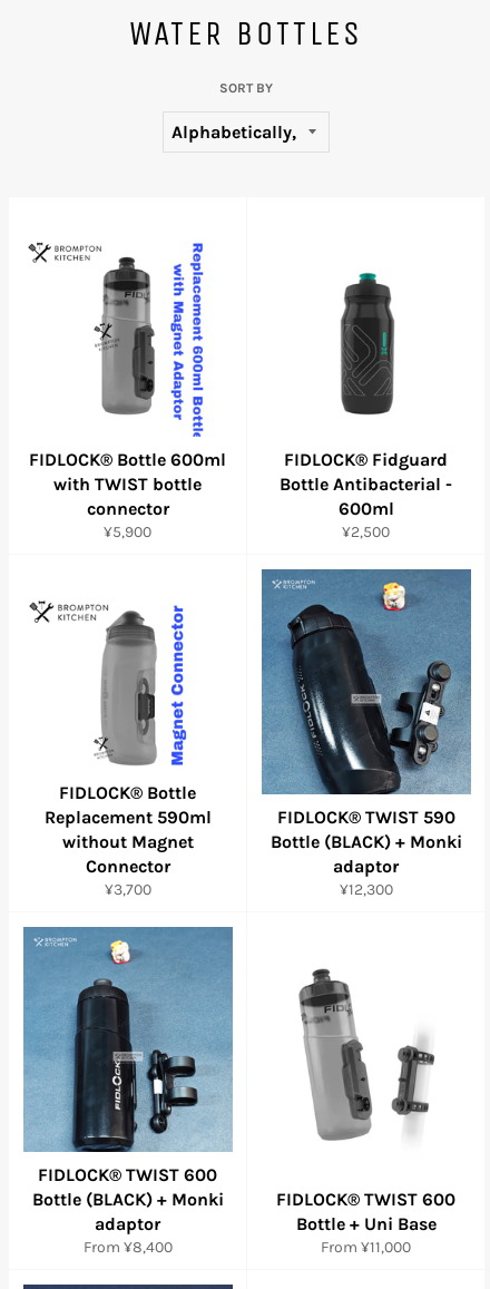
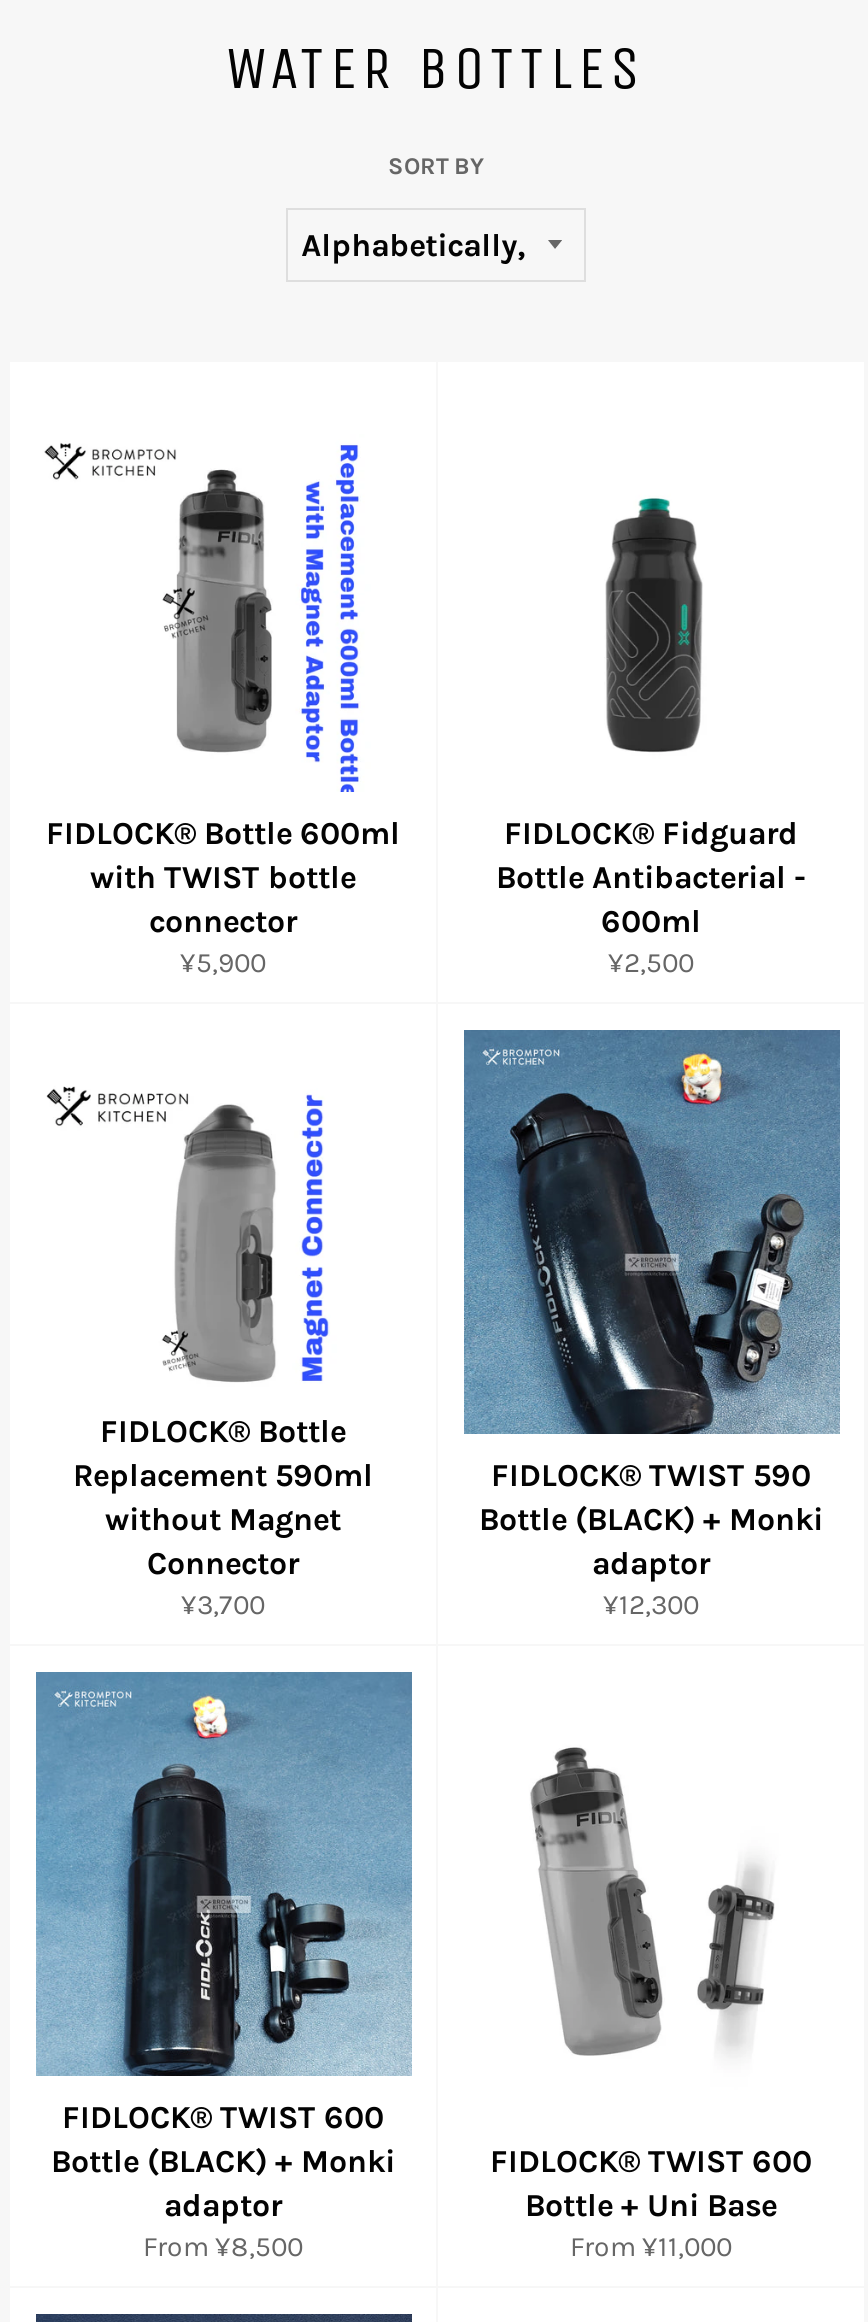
[83,1238,172,1257] From ¥8,400 -> [143,2231,303,2265] From ¥8,500

